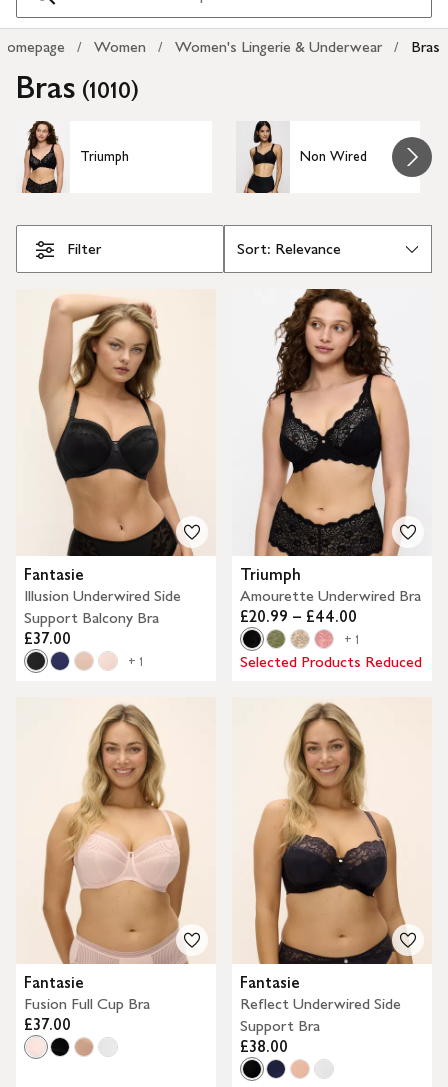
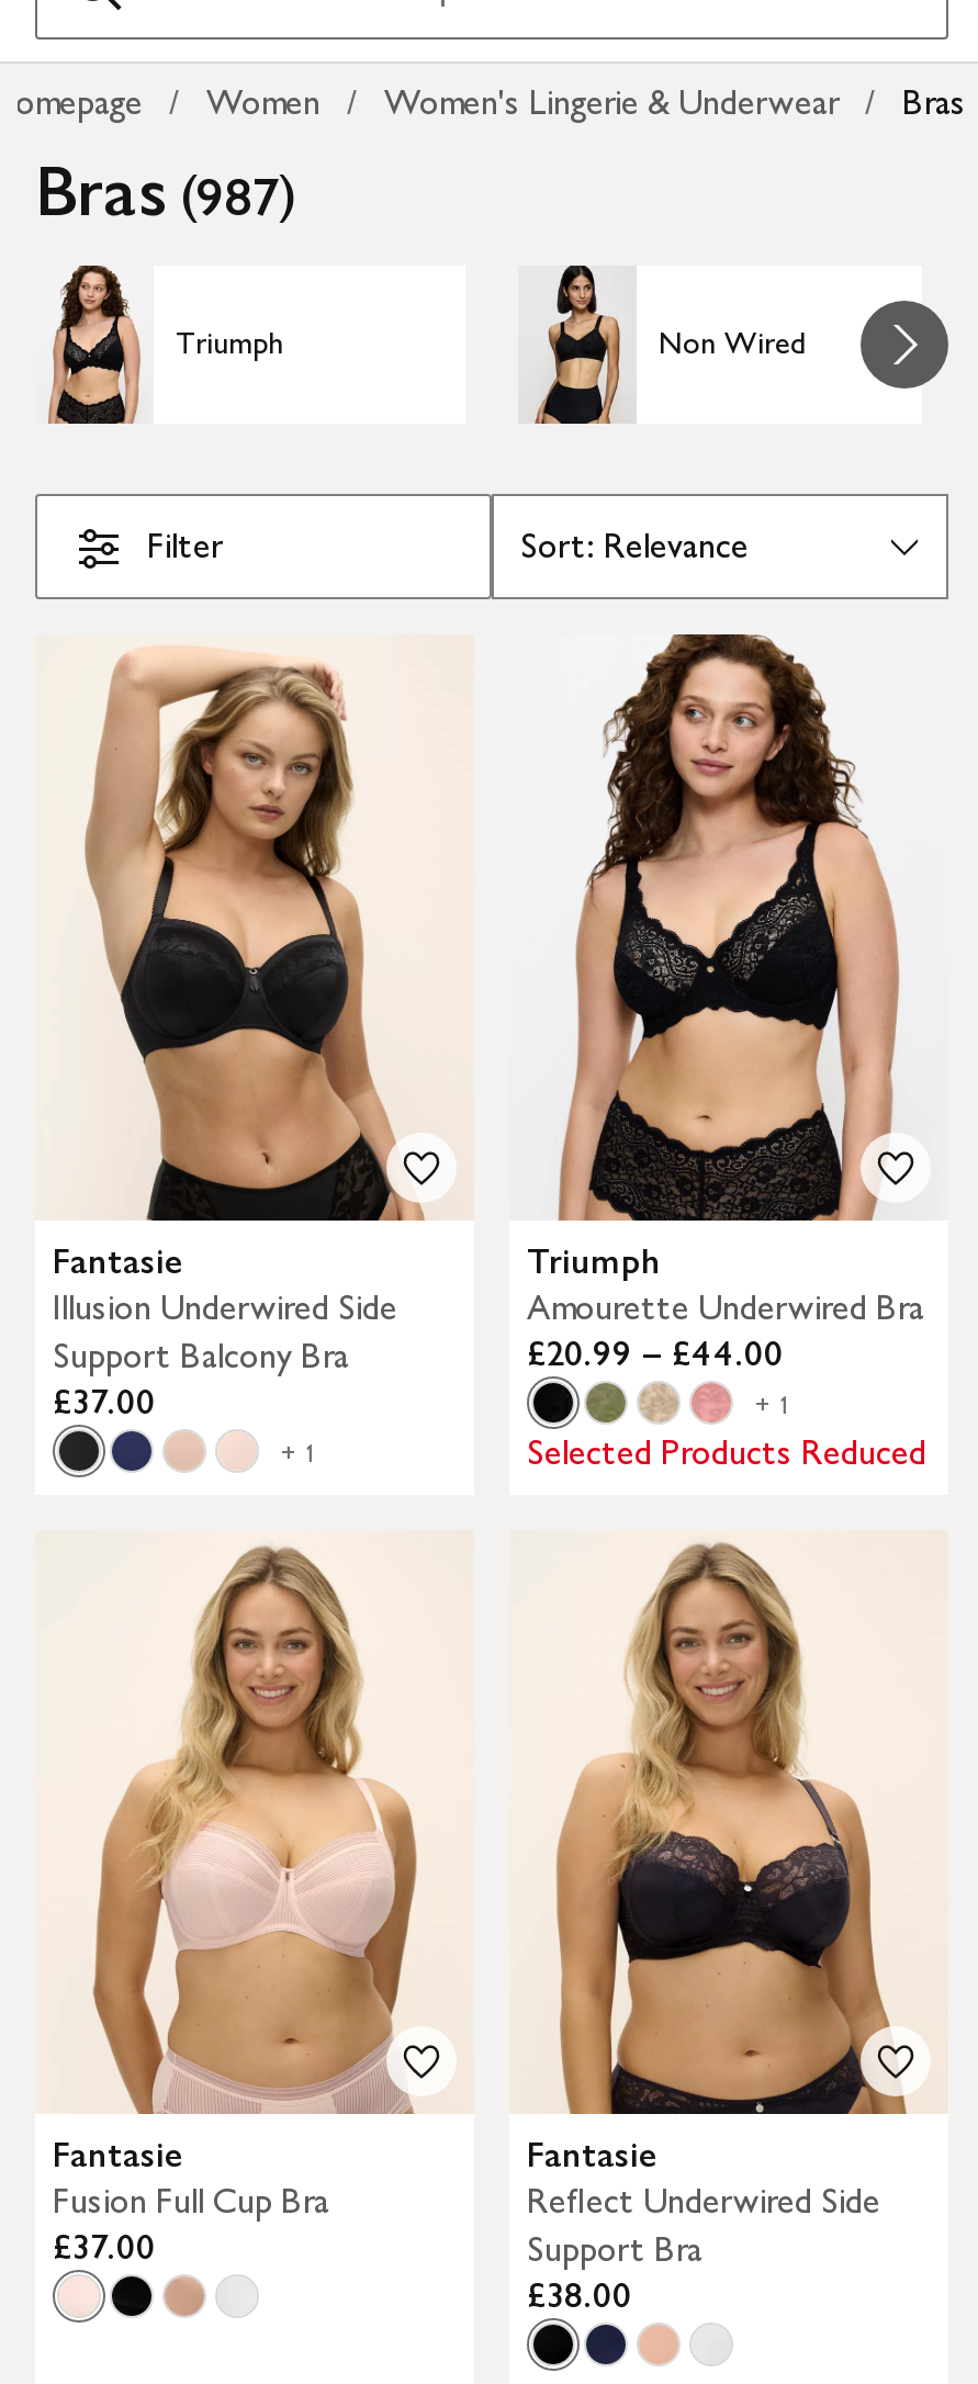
[16,68,139,106] Bras (1010) -> [35,149,296,233] Bras (987)

